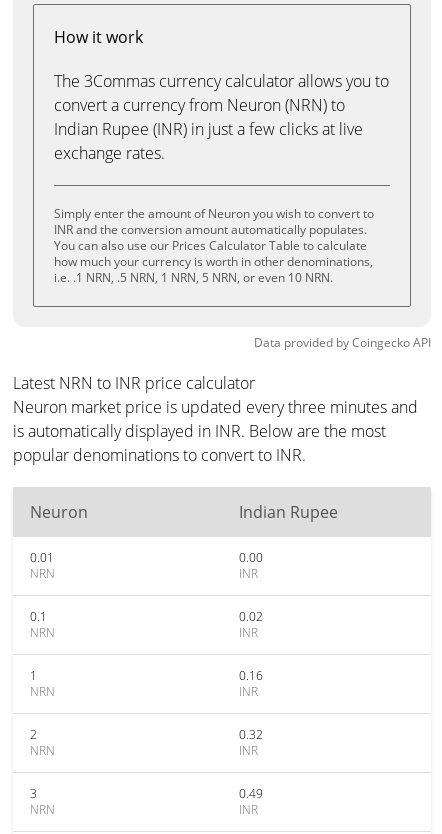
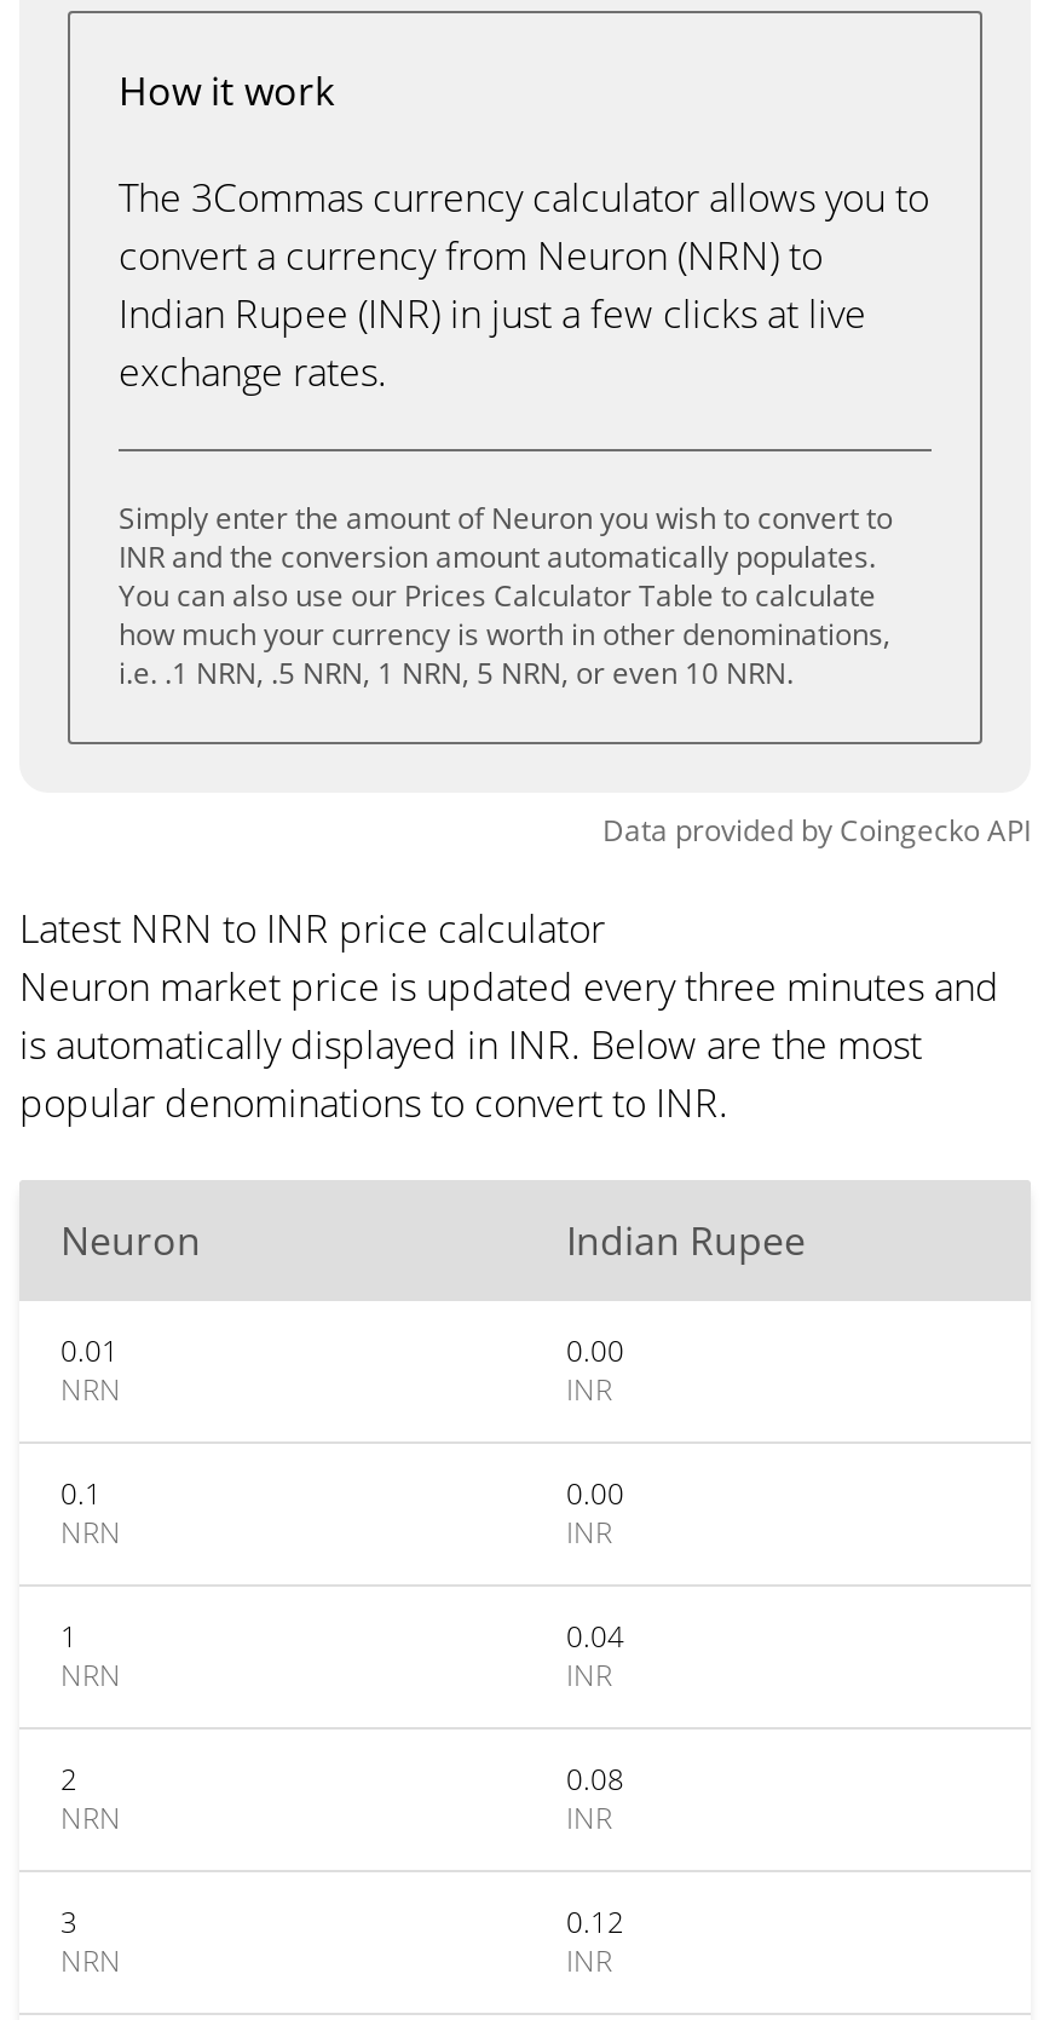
[239,608,263,625] 0.02 -> [566,1473,624,1514] 0.00
[239,667,263,684] 0.16 -> [566,1616,624,1657] 0.04
[239,726,263,743] 0.32 -> [566,1759,624,1800] 0.08
[239,785,263,802] 0.49 -> [566,1901,624,1943] 0.12

